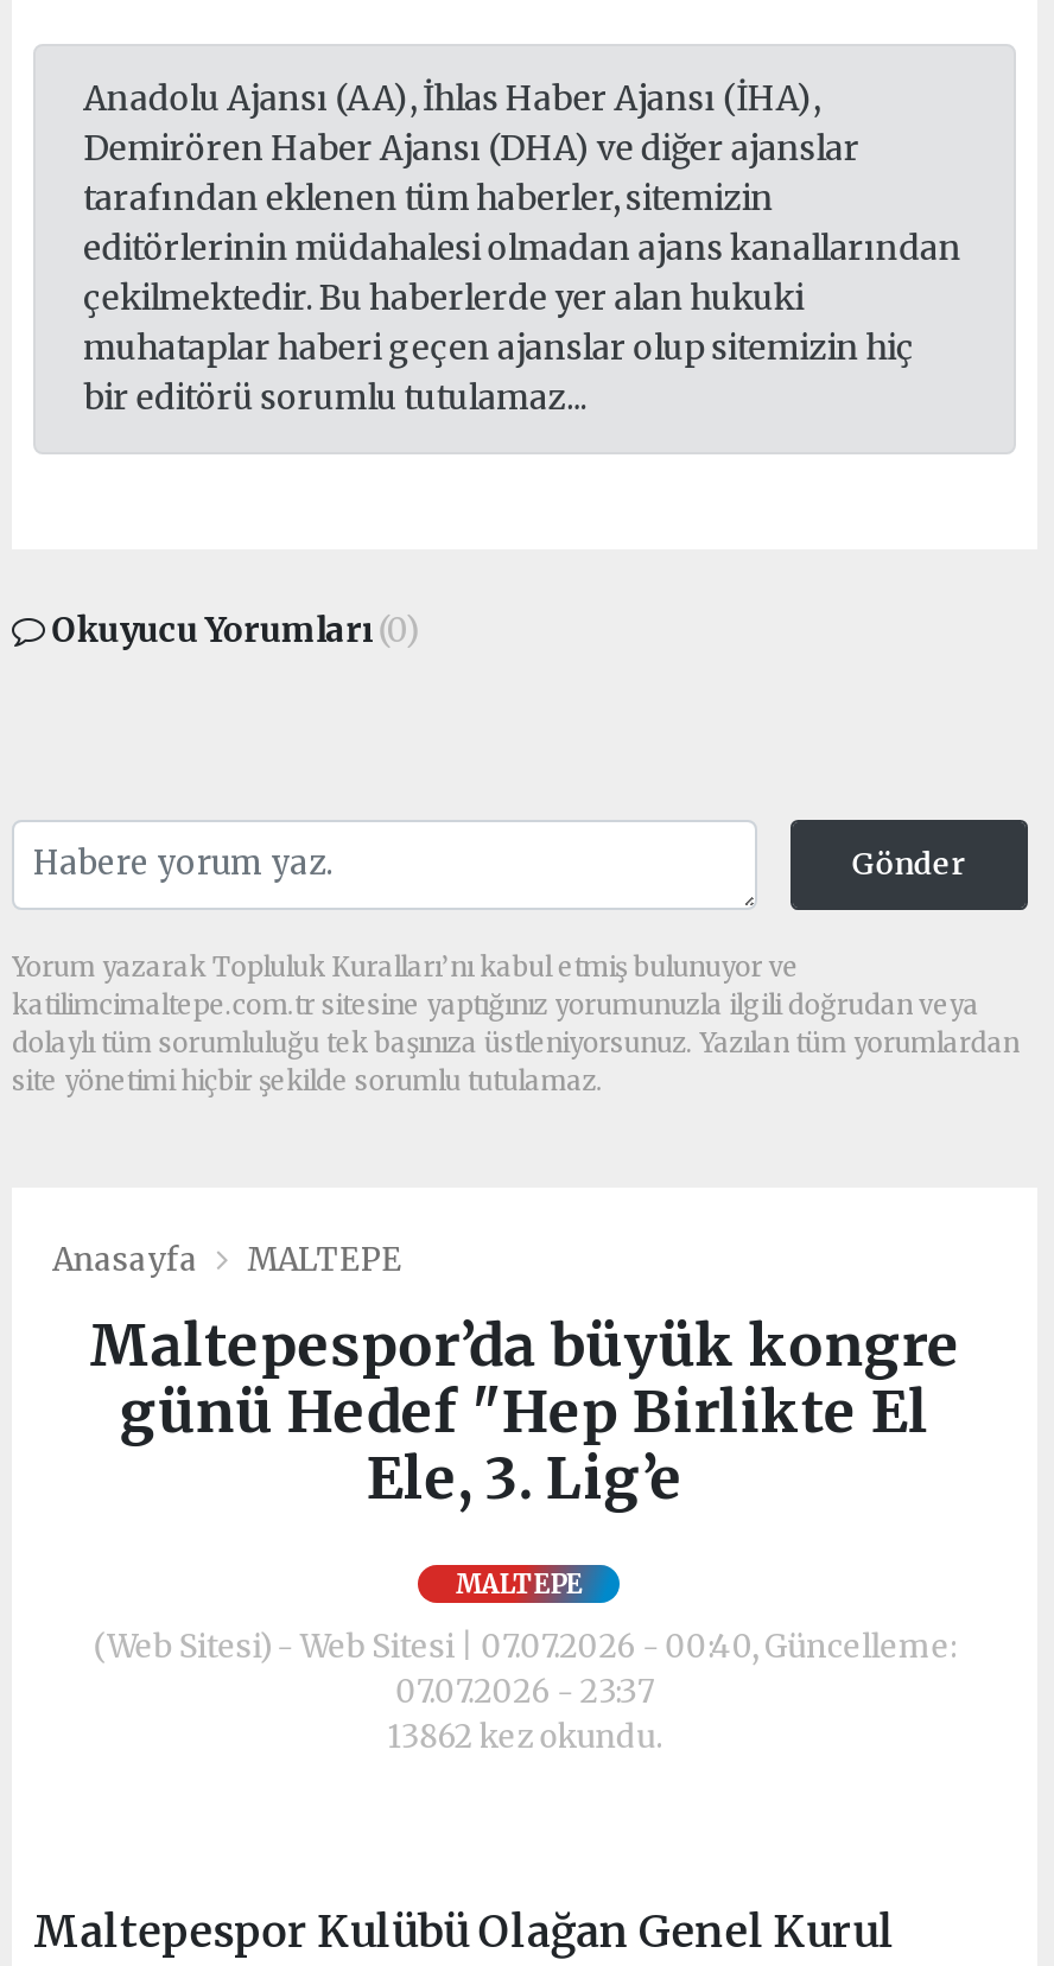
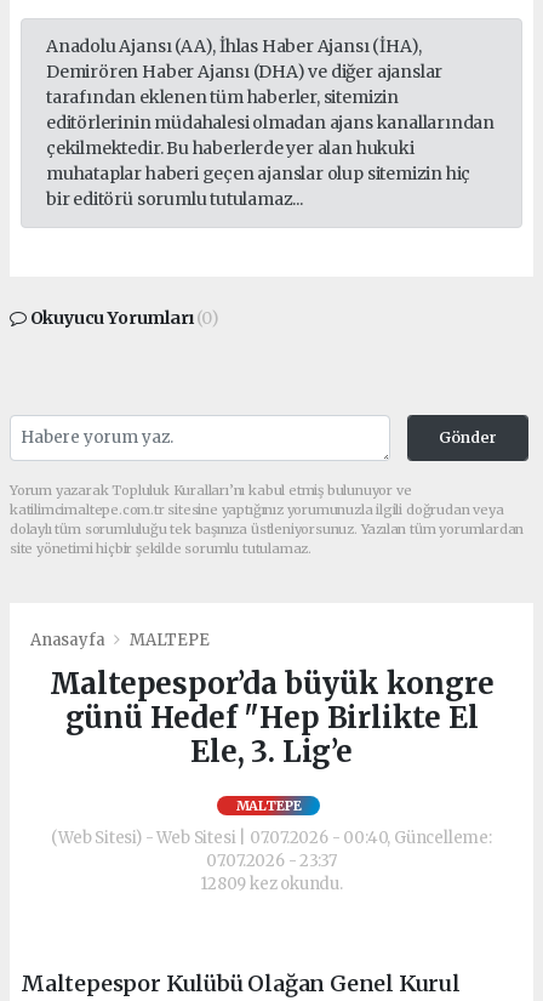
[387,1718,662,1758] 13862 kez okundu. -> [200,874,343,895] 12809 kez okundu.

